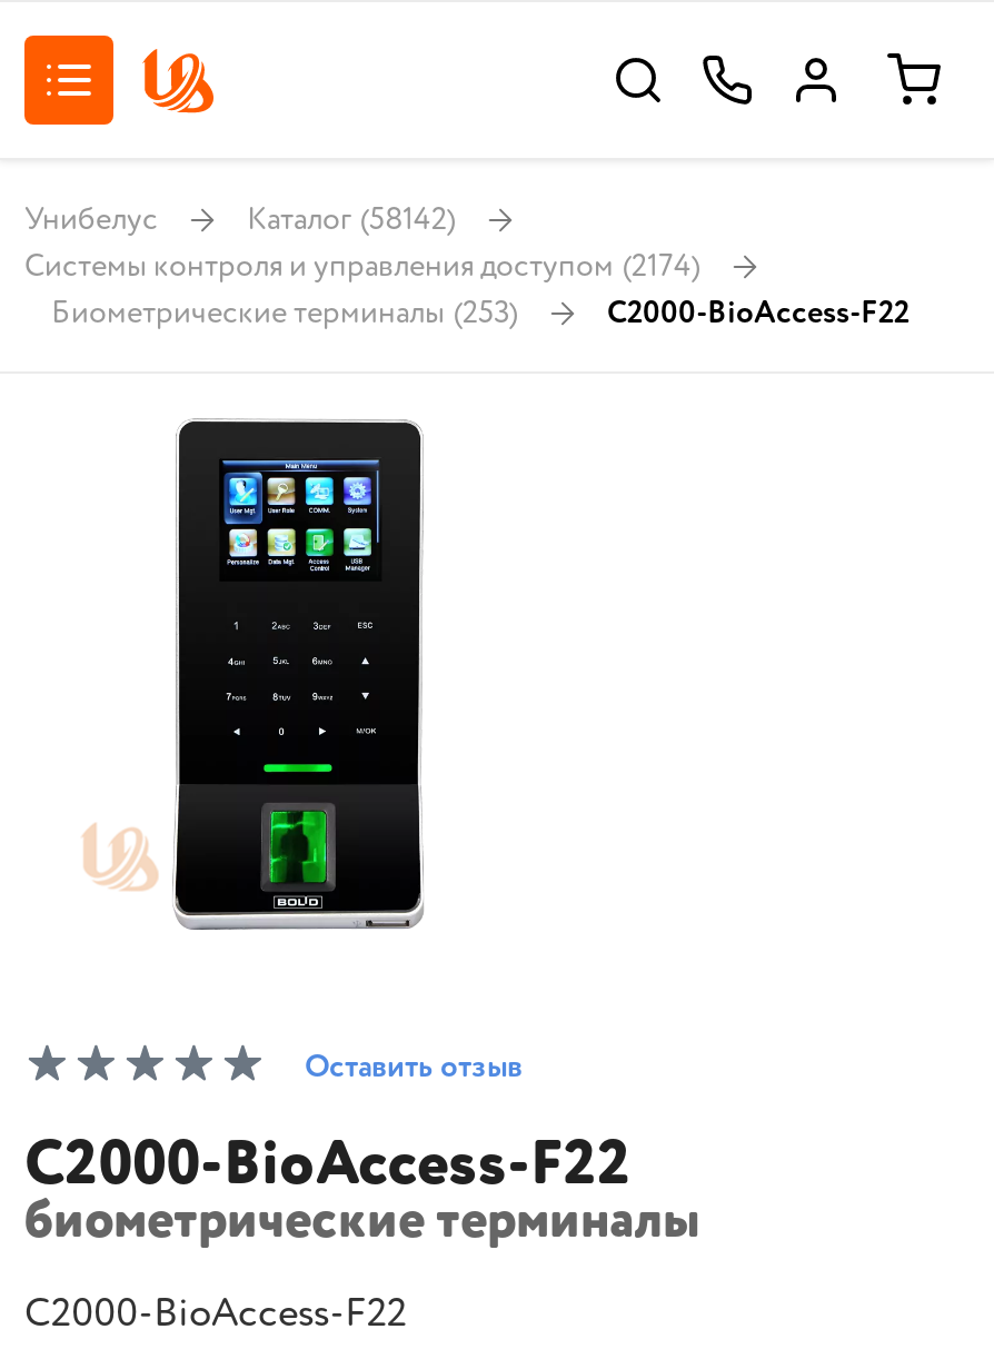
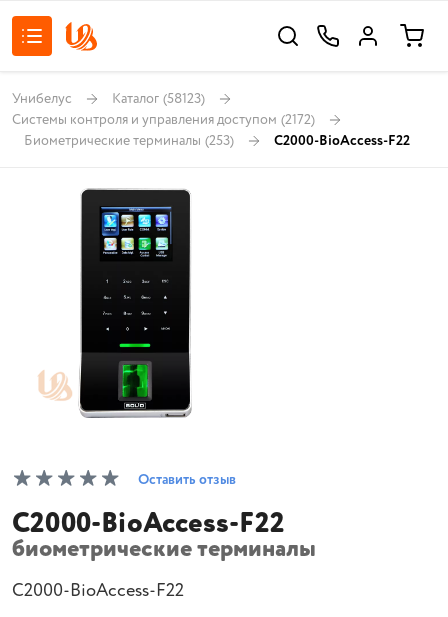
[24,197,456,241] Унибелус Каталог (58142) -> [12,88,205,108] Унибелус Каталог (58123)
[24,244,700,288] Системы контроля и управления доступом (2174) -> [12,109,315,129] Системы контроля и управления доступом (2172)

